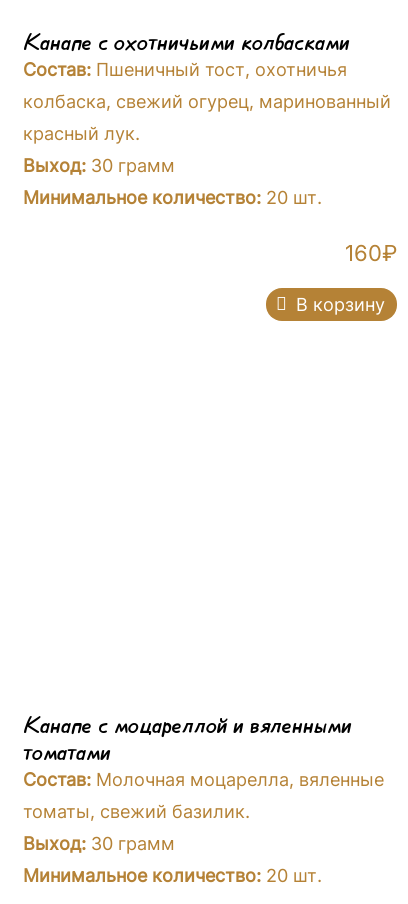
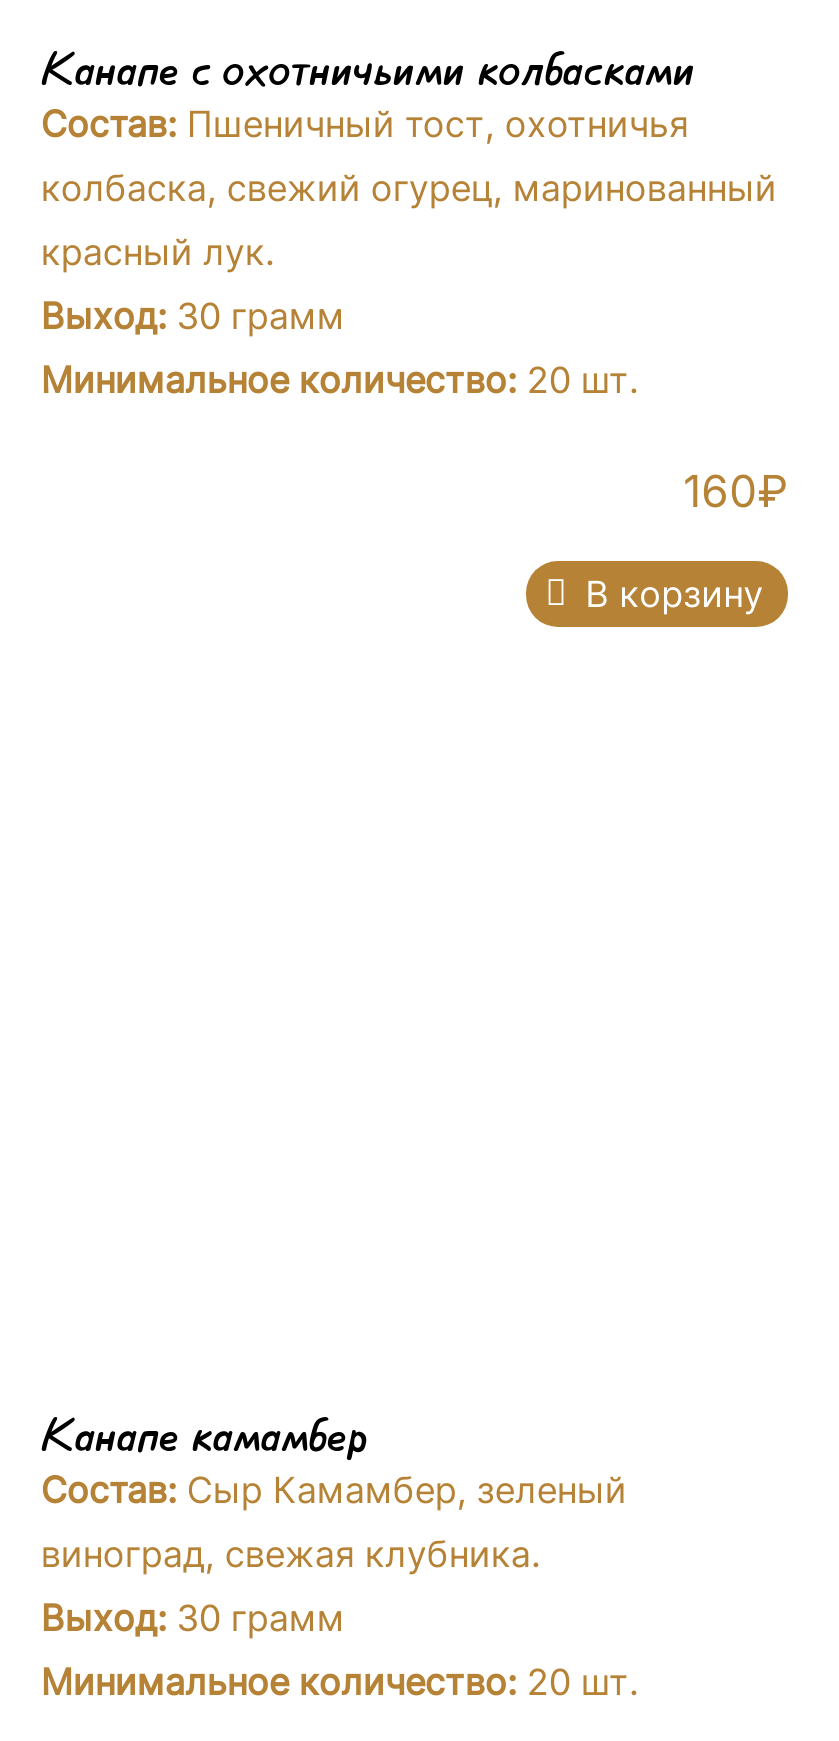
[23,705,384,790] Канапе с моцареллой и вяленными | томатами | Состав: Молочная моцарелла, вяленные -> [41,1395,627,1511] Канапе камамбер | Состав: Сыр Камамбер, зеленый
[23,801,250,822] томаты, свежий базилик. -> [41,1533,541,1575] виноград, свежая клубника.

